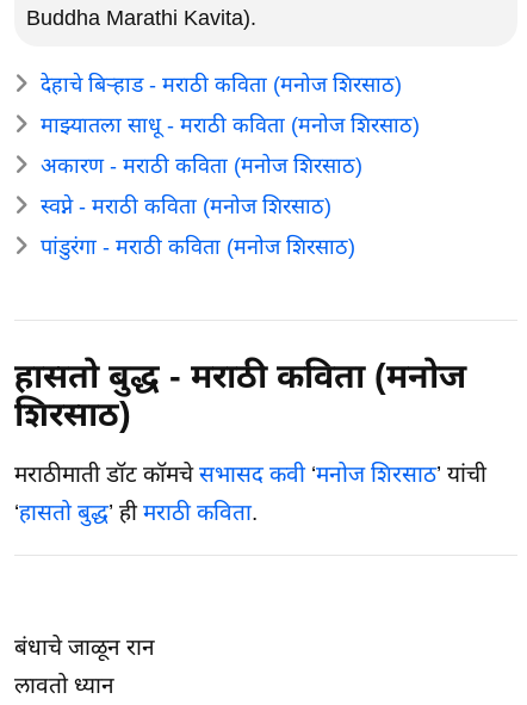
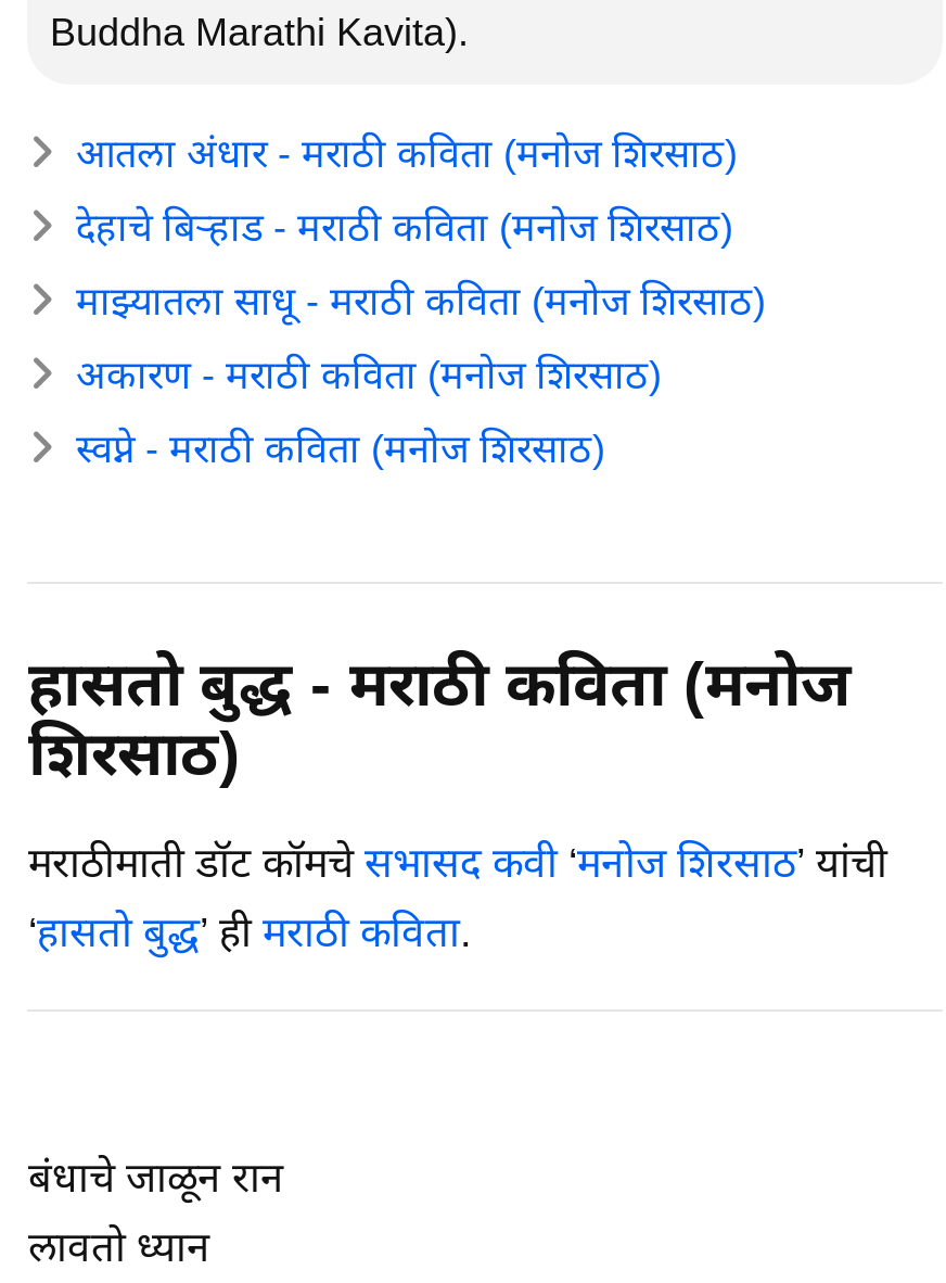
none -> [76,132,737,175] आतला अंधार - मराठी कविता (मनोज शिरसाठ)
moved [41,72,420,218] -> [76,206,766,470]: देहाचे बिऱ्हाड - मराठी कविता (मनोज शिरसाठ) | माझ्यातला साधू - मराठी कविता (मनोज शिरसाठ) | अकारण - मराठी कविता (मनोज शिरसाठ) | स्वप्ने - मराठी कविता (मनोज शिरसाठ)
[41,235,356,258] पांडुरंगा - मराठी कविता (मनोज शिरसाठ) -> none

